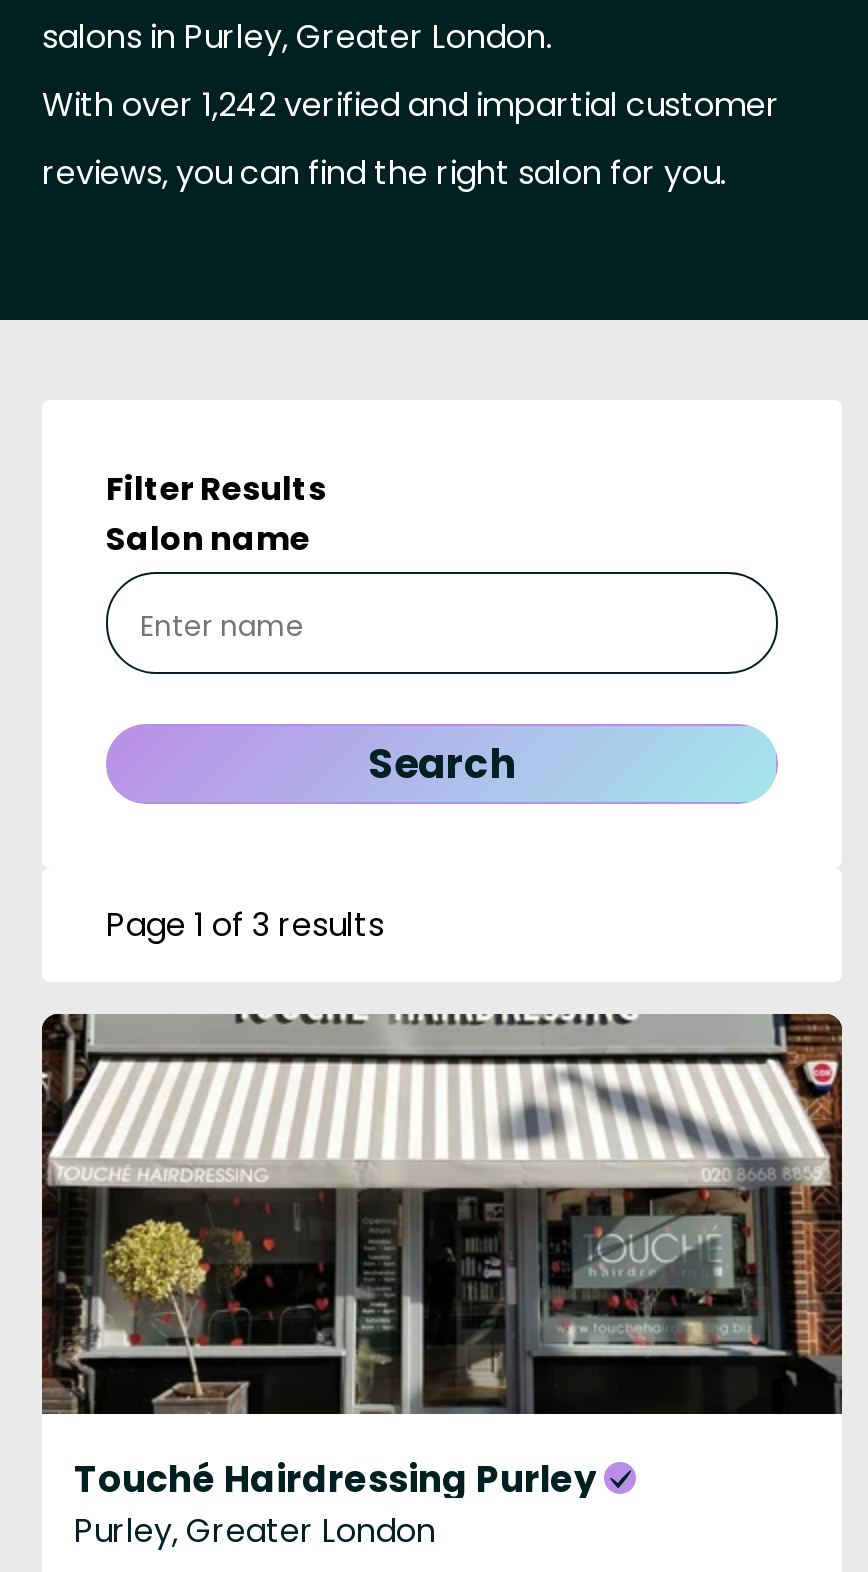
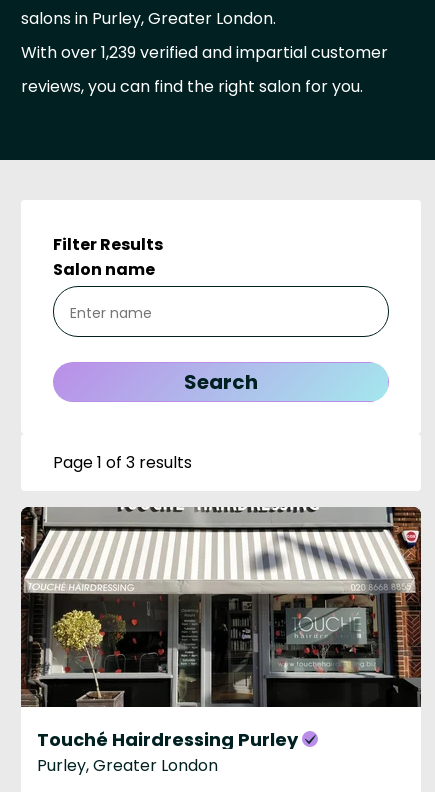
[42,82,780,128] With over 1,242 verified and impartial customer -> [21,41,388,64] With over 1,239 verified and impartial customer

